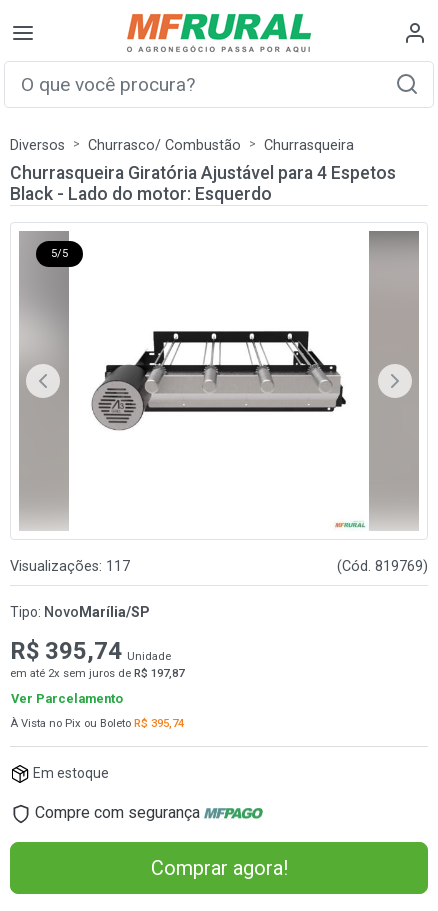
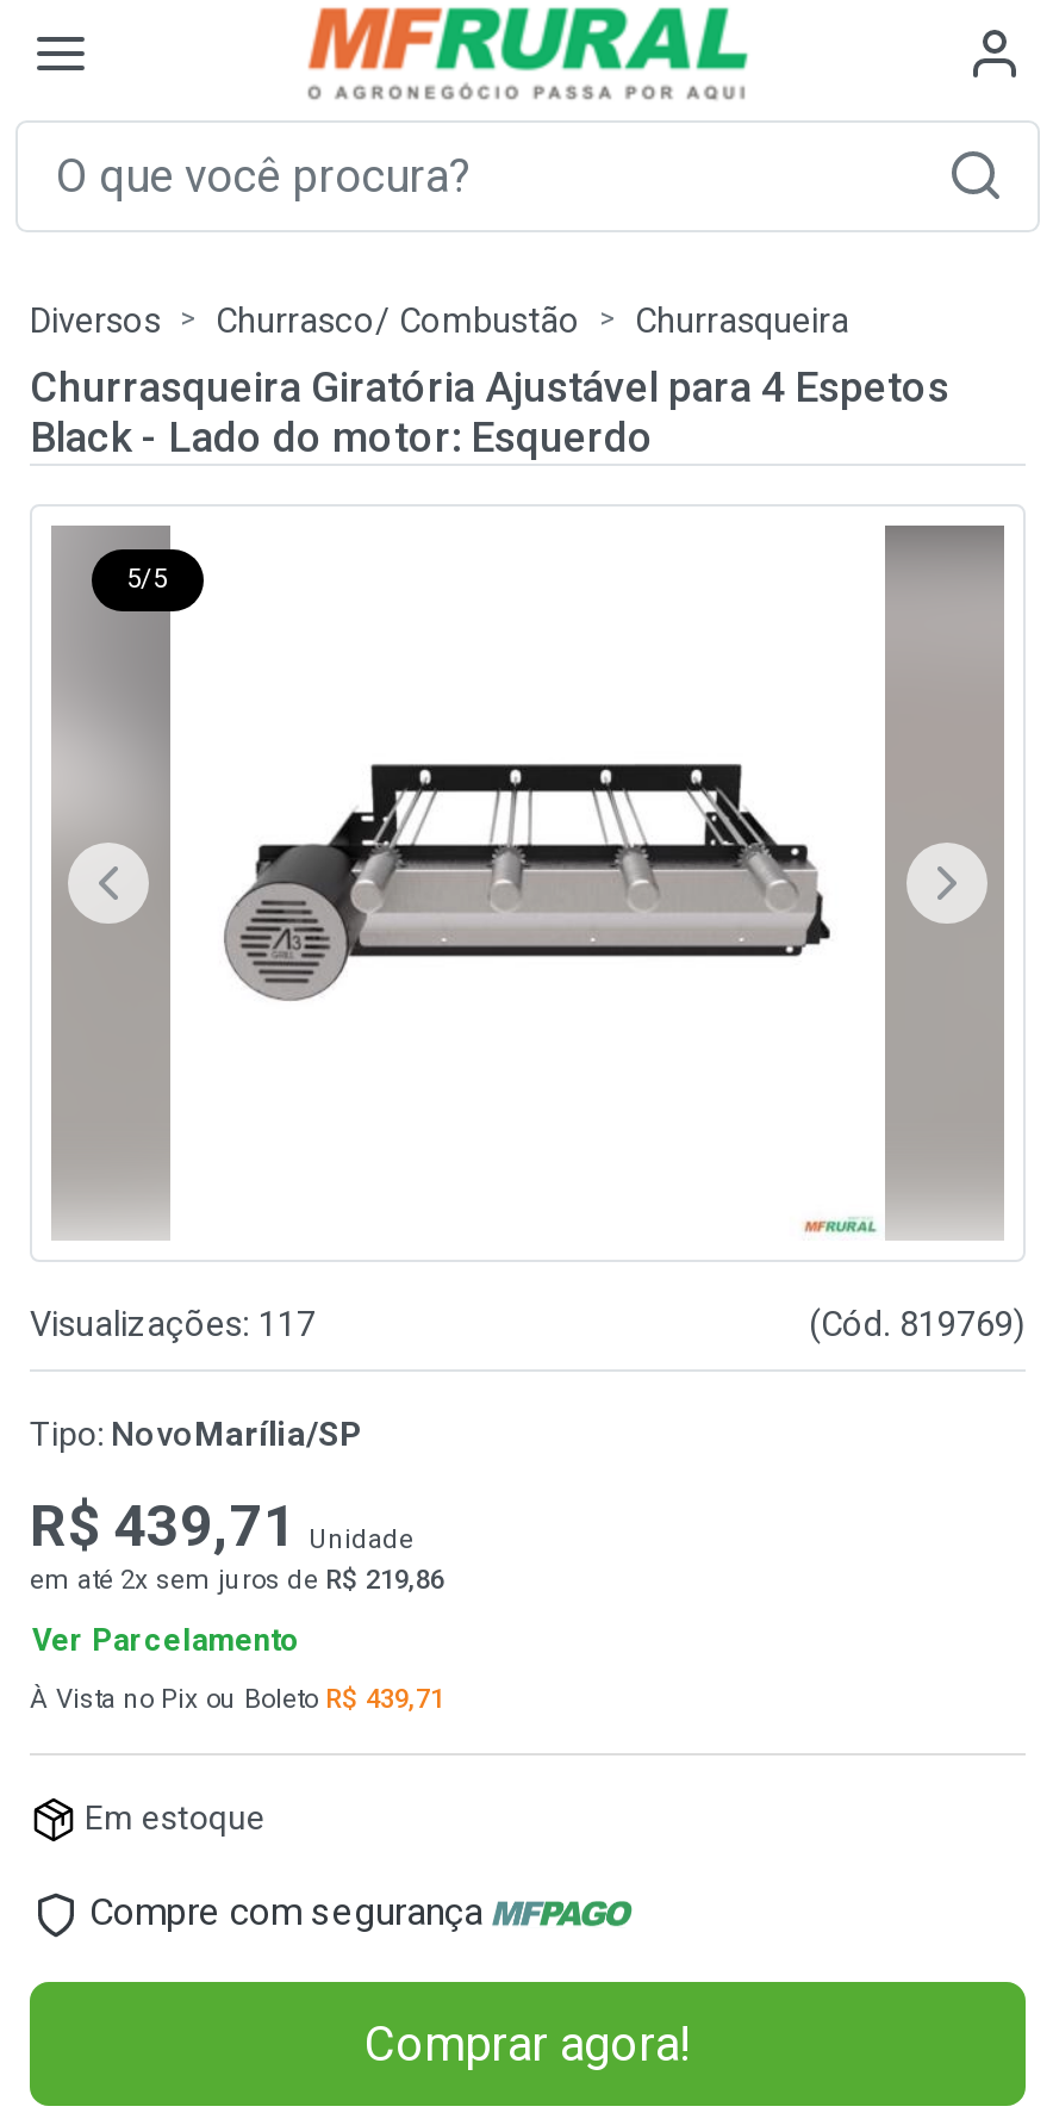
[10,637,171,665] R$ 395,74 Unidade -> [30,1493,413,1560] R$ 439,71 Unidade
[10,667,184,680] em até 2x sem juros de R$ 197,87 -> [30,1564,444,1595] em até 2x sem juros de R$ 219,86
[10,717,184,730] À Vista no Pix ou Boleto R$ 395,74 -> [30,1684,444,1715] À Vista no Pix ou Boleto R$ 439,71

